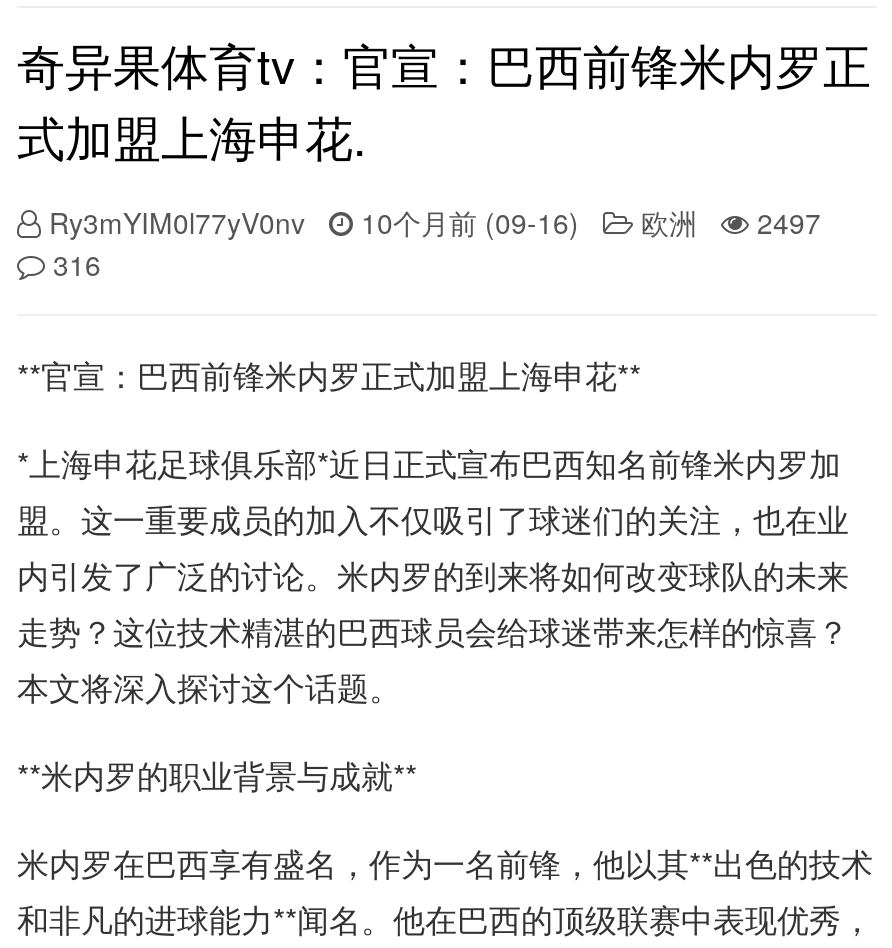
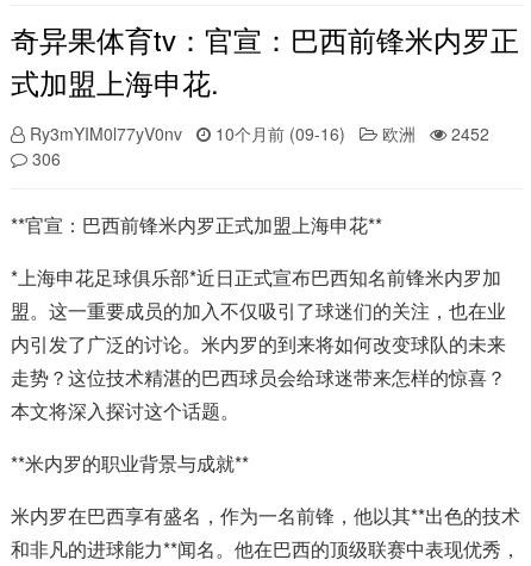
[49,202,821,242] Ry3mYIM0l77yV0nv 10个月前 (09-16) 欧洲 2497 -> [30,122,489,145] Ry3mYIM0l77yV0nv 10个月前 (09-16) 欧洲 2452
[53,244,101,284] 316 -> [32,147,61,170] 306

